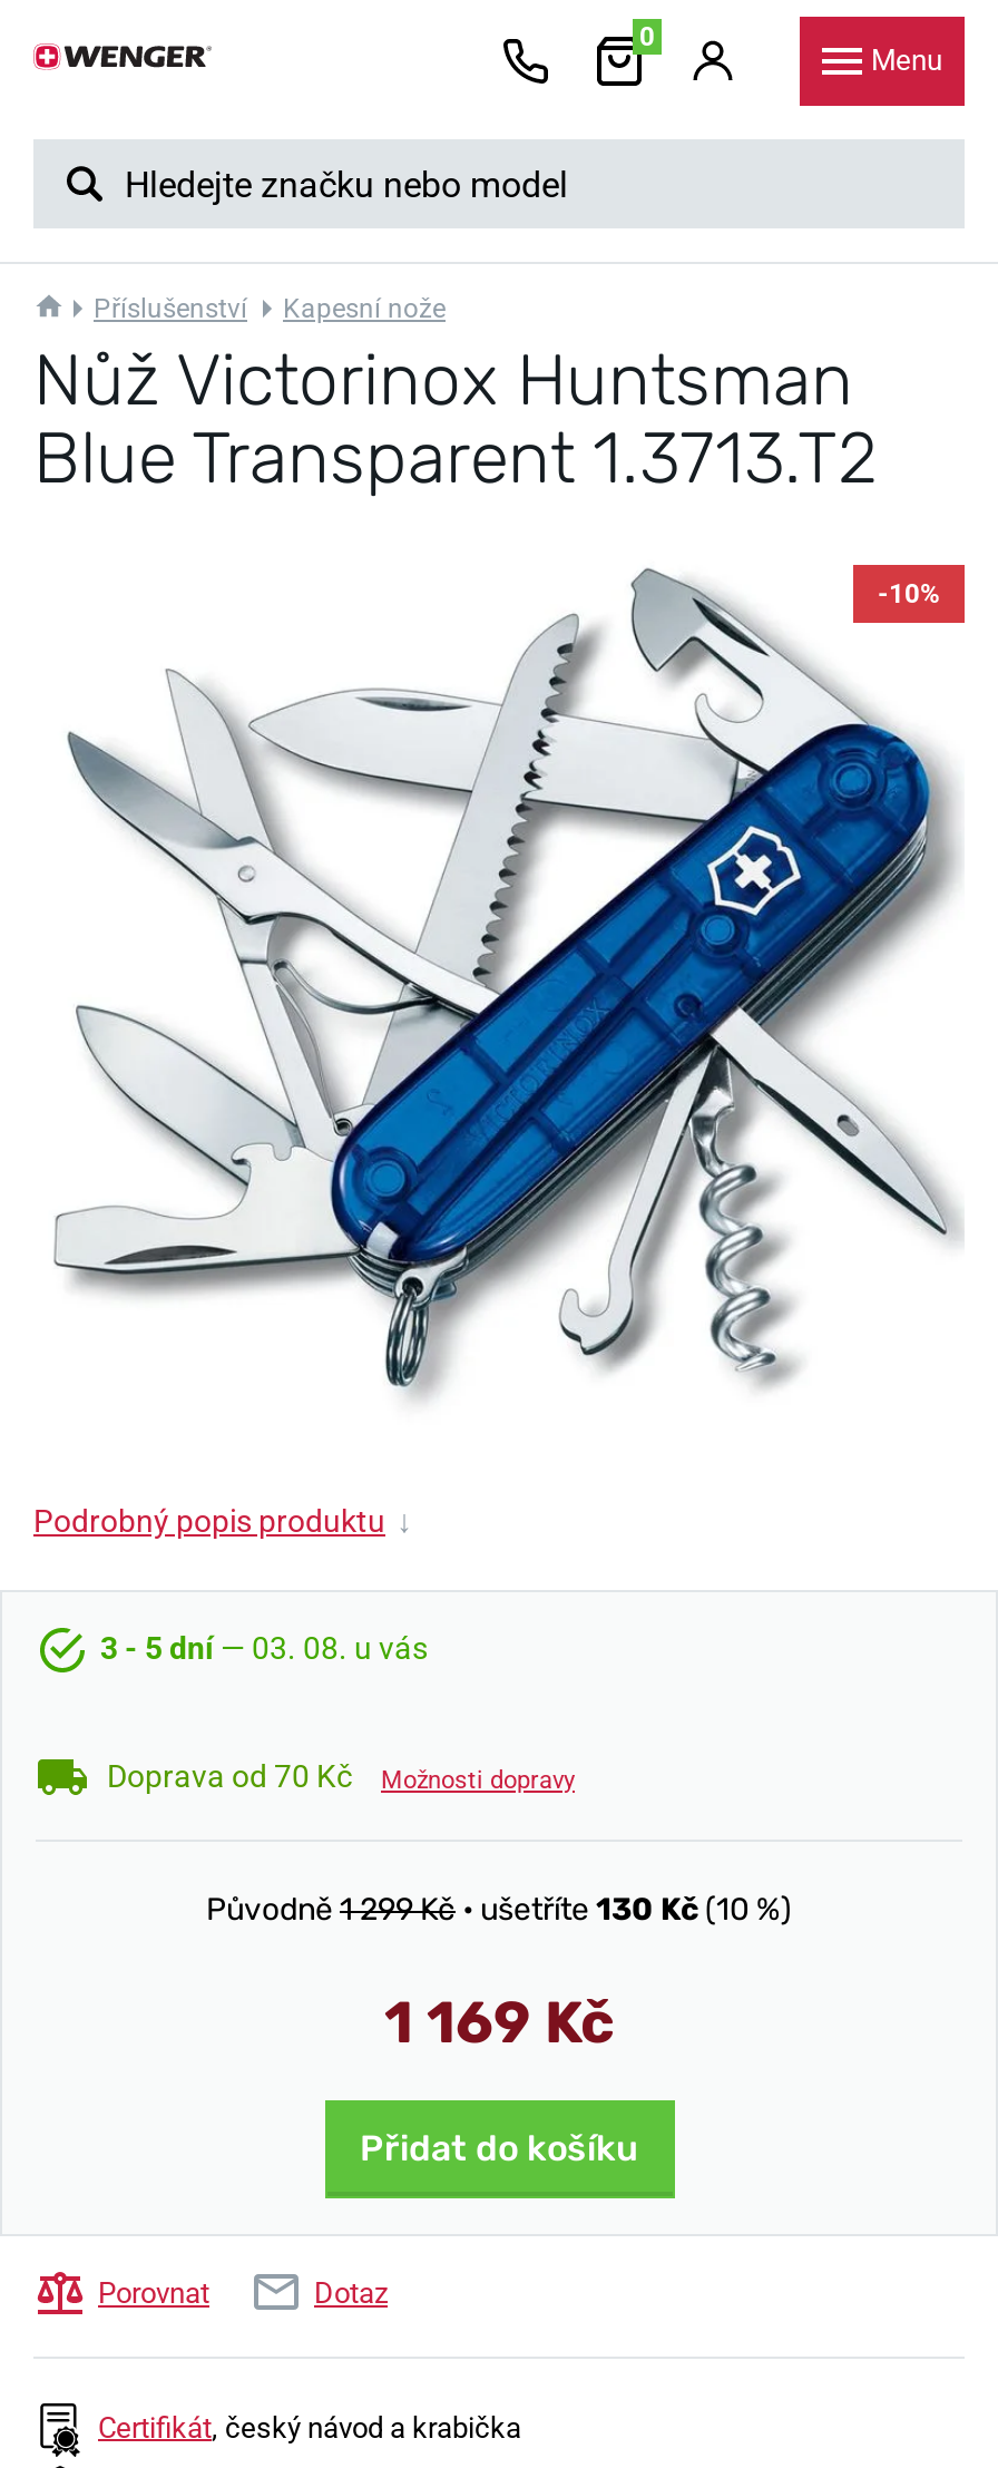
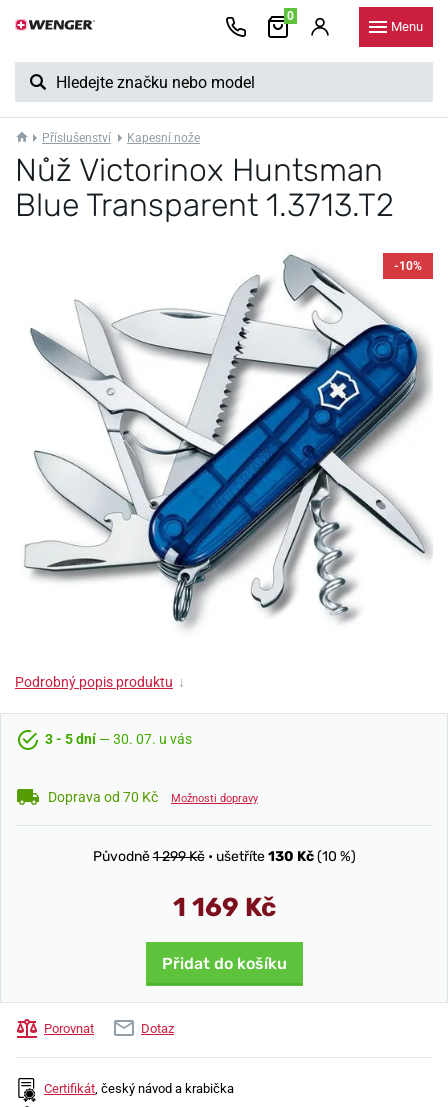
[100,1630,428,1666] 3 - 5 dní — 03. 08. u vás -> [45,731,192,747] 3 - 5 dní — 30. 07. u vás

